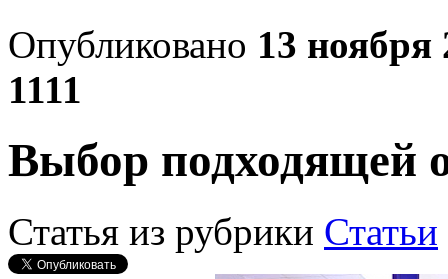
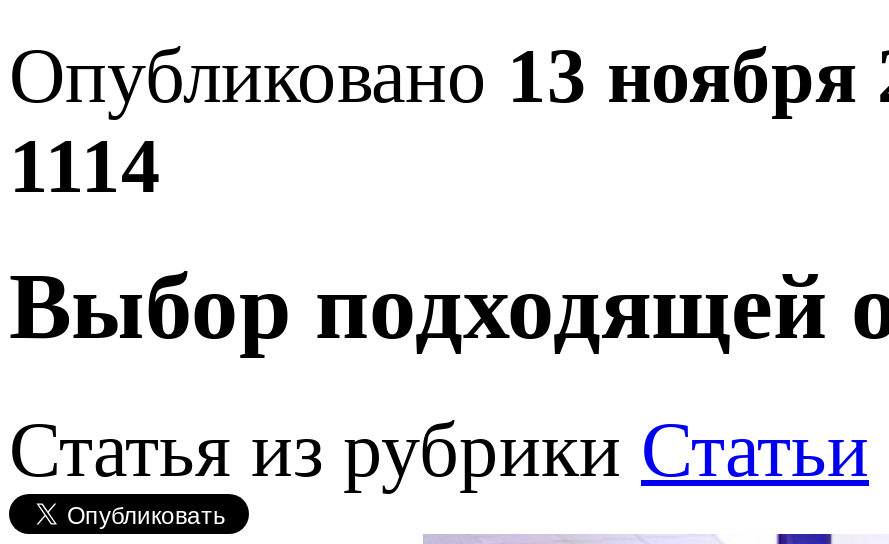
[8,68,82,111] 1111 -> [9,122,161,208] 1114

